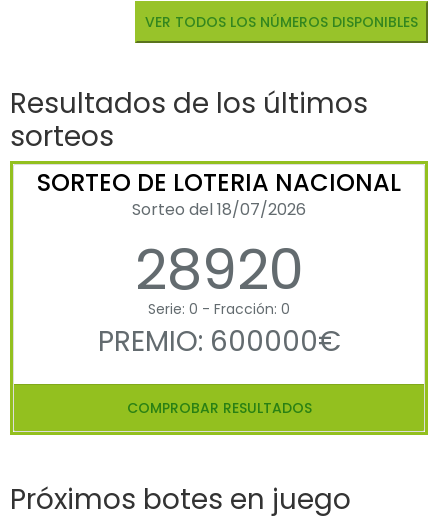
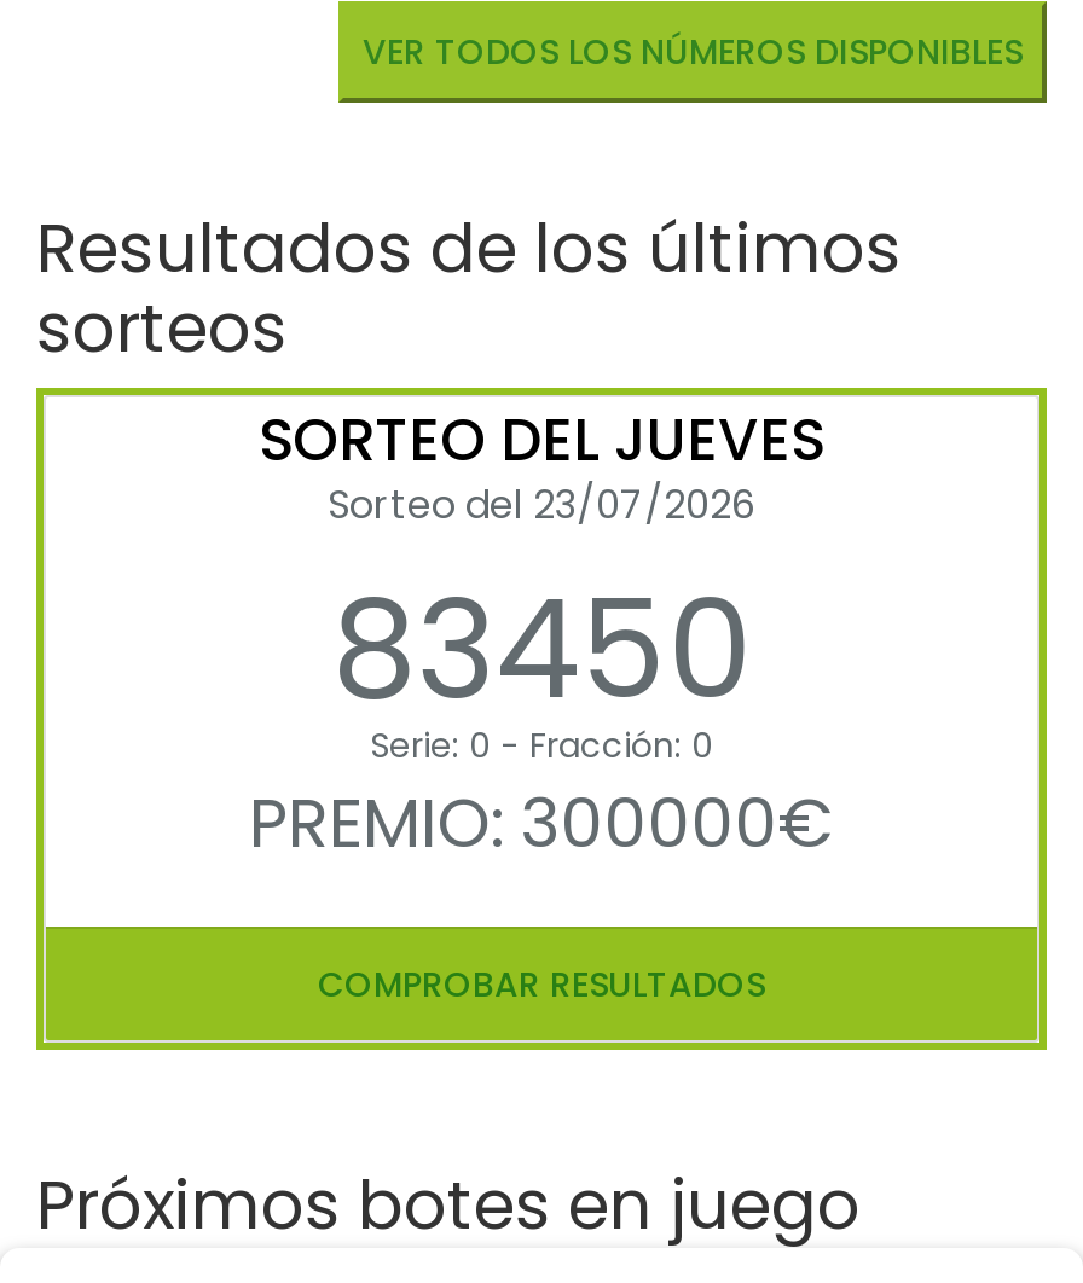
[37,166,401,309] SORTEO DE LOTERIA NACIONAL | Sorteo del 18/07/2026 | 28920 -> [259,402,824,747] SORTEO DEL JUEVES | Sorteo del 23/07/2026 | 83450
[97,322,340,361] PREMIO: 600000€ -> [249,778,834,873] PREMIO: 300000€

